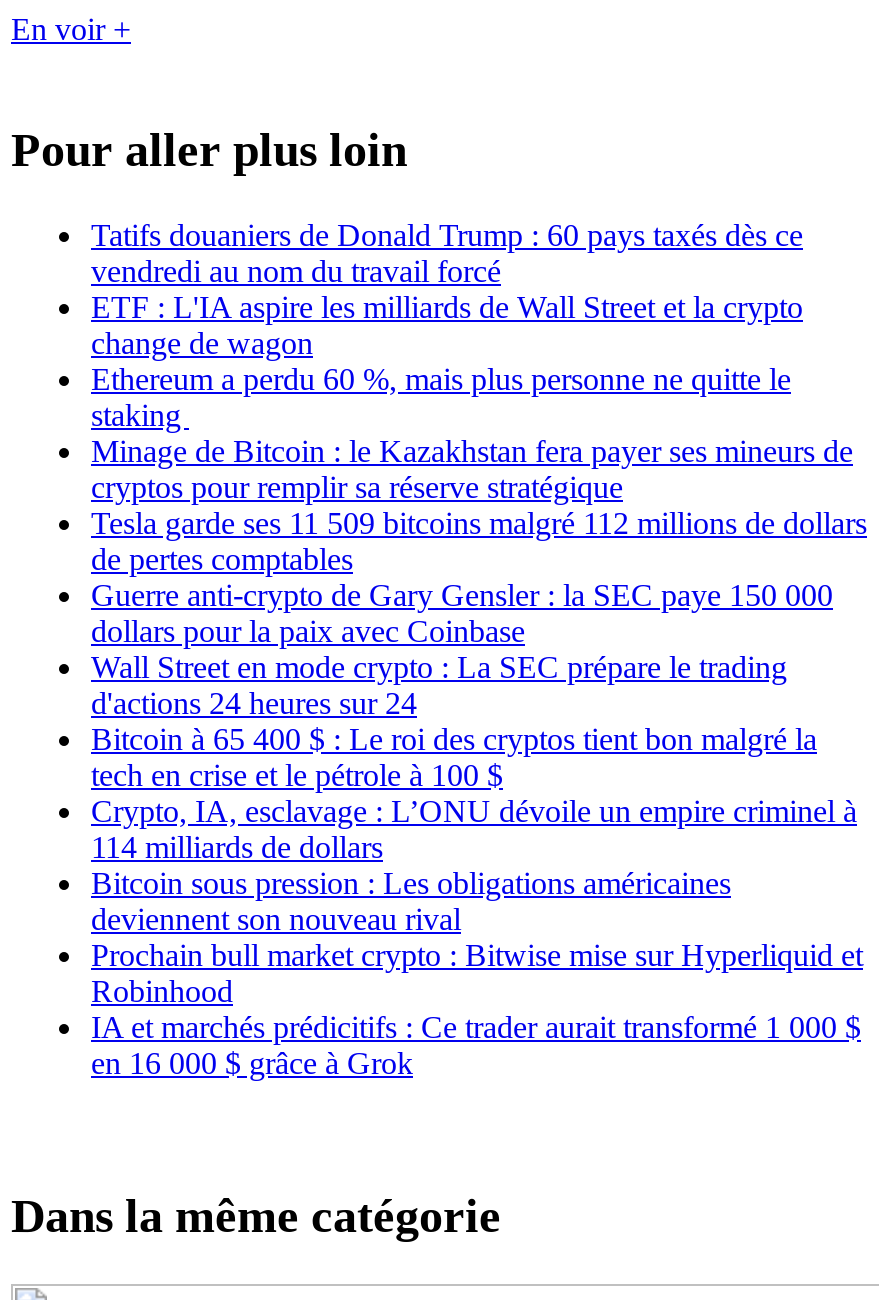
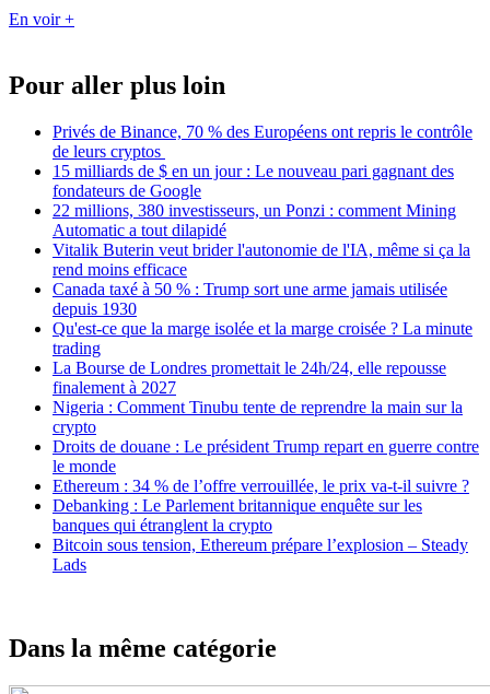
[91,218,867,1080] Tatifs douaniers de Donald Trump : 60 pays taxés dès ce | vendredi au nom du travail forcé | ETF : L'IA aspire les milliards de Wall Street et la crypto | change de wagon | Ethereum a perdu 60 %, mais plus personne ne quitte le | staking | Minage de Bitcoin : le Kazakhstan fera payer ses mineurs de | cryptos pour remplir sa réserve stratégique | Tesla garde ses 11 509 bitcoins malgré 112 millions de dollars | de pertes comptables | Guerre anti-crypto de Gary Gensler : la SEC paye 150 000 | dollars pour la paix avec Coinbase | Wall Street en mode crypto : La SEC prépare le trading | d'actions 24 heures sur 24 | Bitcoin à 65 400 $ : Le roi des cryptos tient bon malgré la | tech en crise et le pétrole à 100 $ | Crypto, IA, esclavage : L’ONU dévoile un empire criminel à | 114 milliards de dollars | Bitcoin sous pression : Les obligations américaines | deviennent son nouveau rival | Prochain bull market crypto : Bitwise mise sur Hyperliquid et | Robinhood | IA et marchés prédicitifs : Ce trader aurait transformé 1 000 $ | en 16 000 $ grâce à Grok -> [52,123,479,574] Privés de Binance, 70 % des Européens ont repris le contrôle | de leurs cryptos | 15 milliards de $ en un jour : Le nouveau pari gagnant des | fondateurs de Google | 22 millions, 380 investisseurs, un Ponzi : comment Mining | Automatic a tout dilapidé | Vitalik Buterin veut brider l'autonomie de l'IA, même si ça la | rend moins efficace | Canada taxé à 50 % : Trump sort une arme jamais utilisée | depuis 1930 | Qu'est-ce que la marge isolée et la marge croisée ? La minute | trading | La Bourse de Londres promettait le 24h/24, elle repousse | finalement à 2027 | Nigeria : Comment Tinubu tente de reprendre la main sur la | crypto | Droits de douane : Le président Trump repart en guerre contre | le monde | Ethereum : 34 % de l’offre verrouillée, le prix va-t-il suivre ? | Debanking : Le Parlement britannique enquête sur les | banques qui étranglent la crypto | Bitcoin sous tension, Ethereum prépare l’explosion – Steady | Lads

